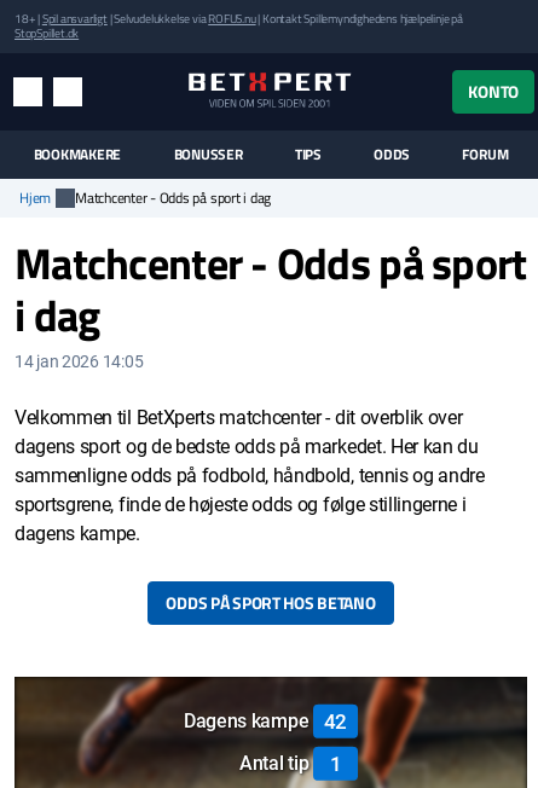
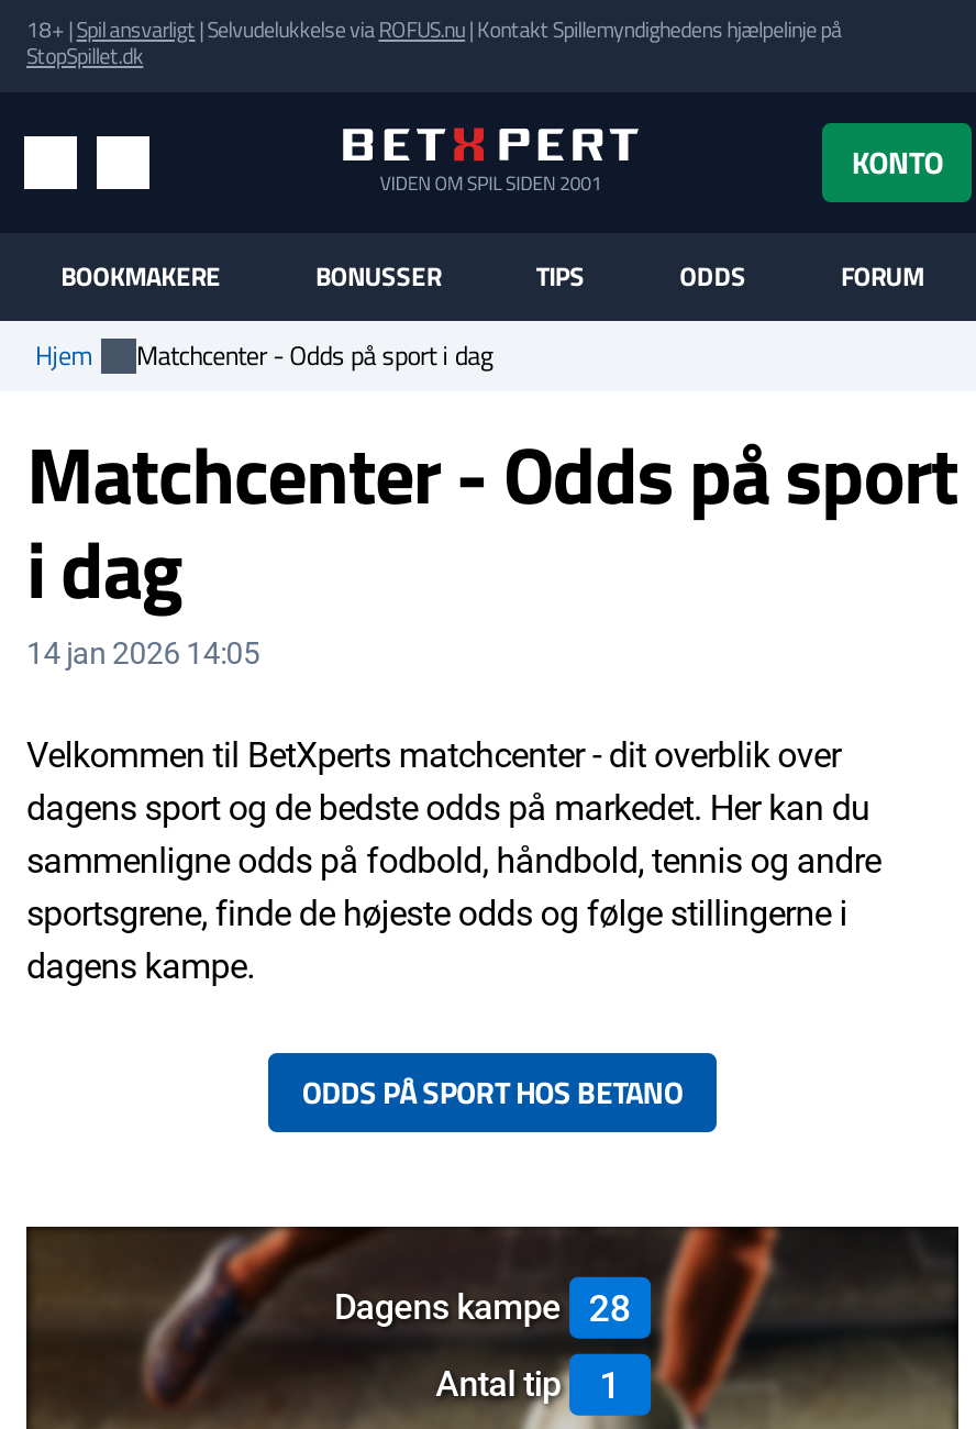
[184,709,347,733] Dagens kampe 42 -> [334,1285,631,1329] Dagens kampe 28

